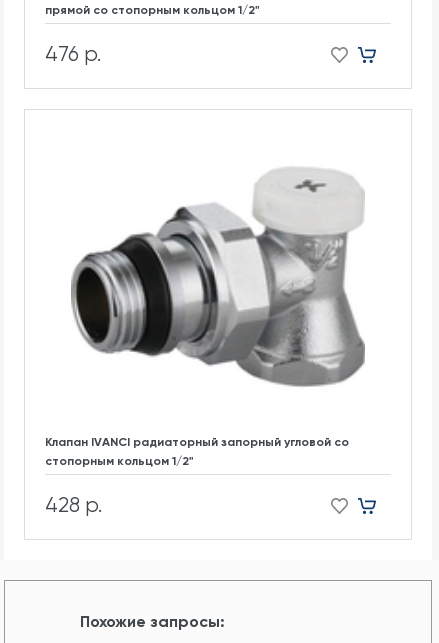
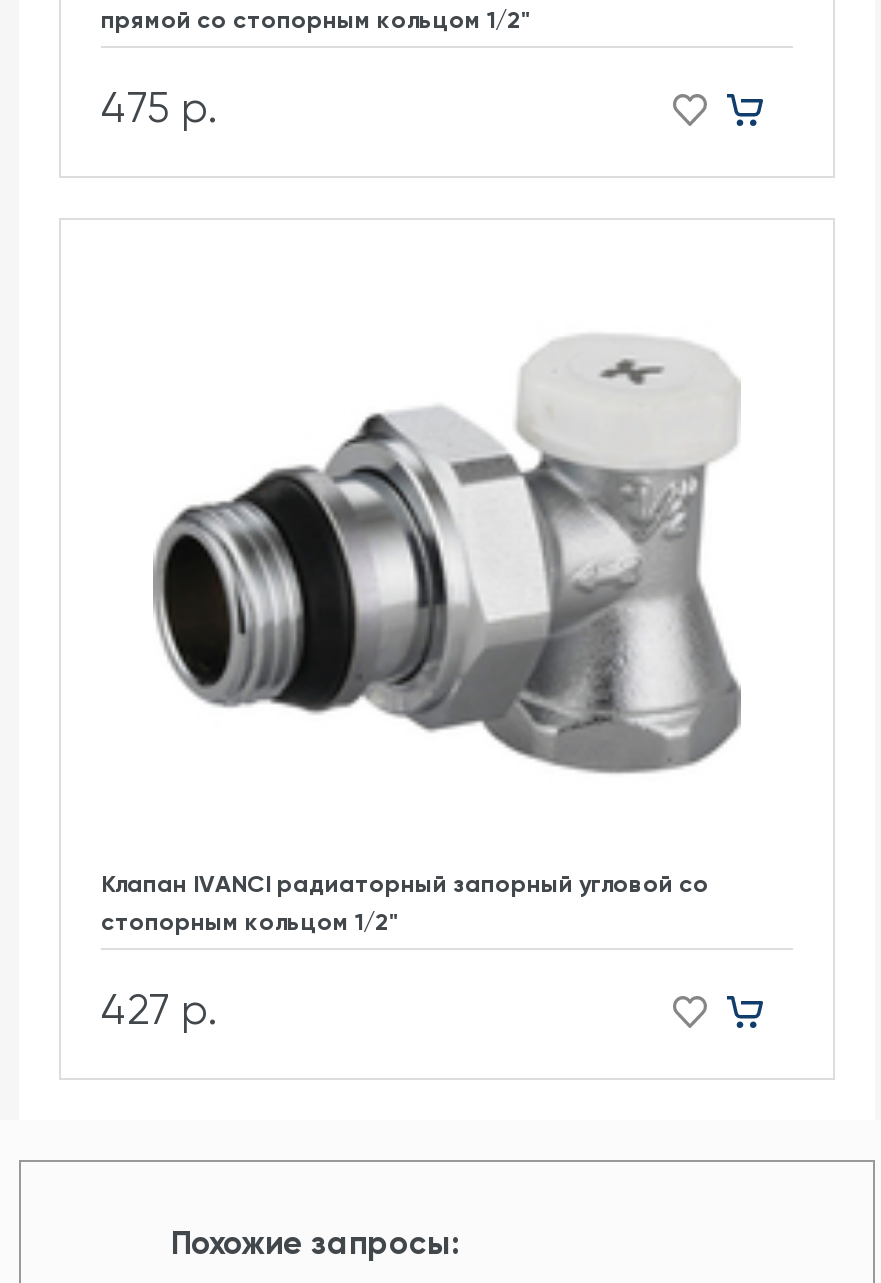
[45,42,101,66] 476 р. -> [101,84,215,132] 475 р.
[45,493,102,517] 428 р. -> [101,986,215,1034] 427 р.

